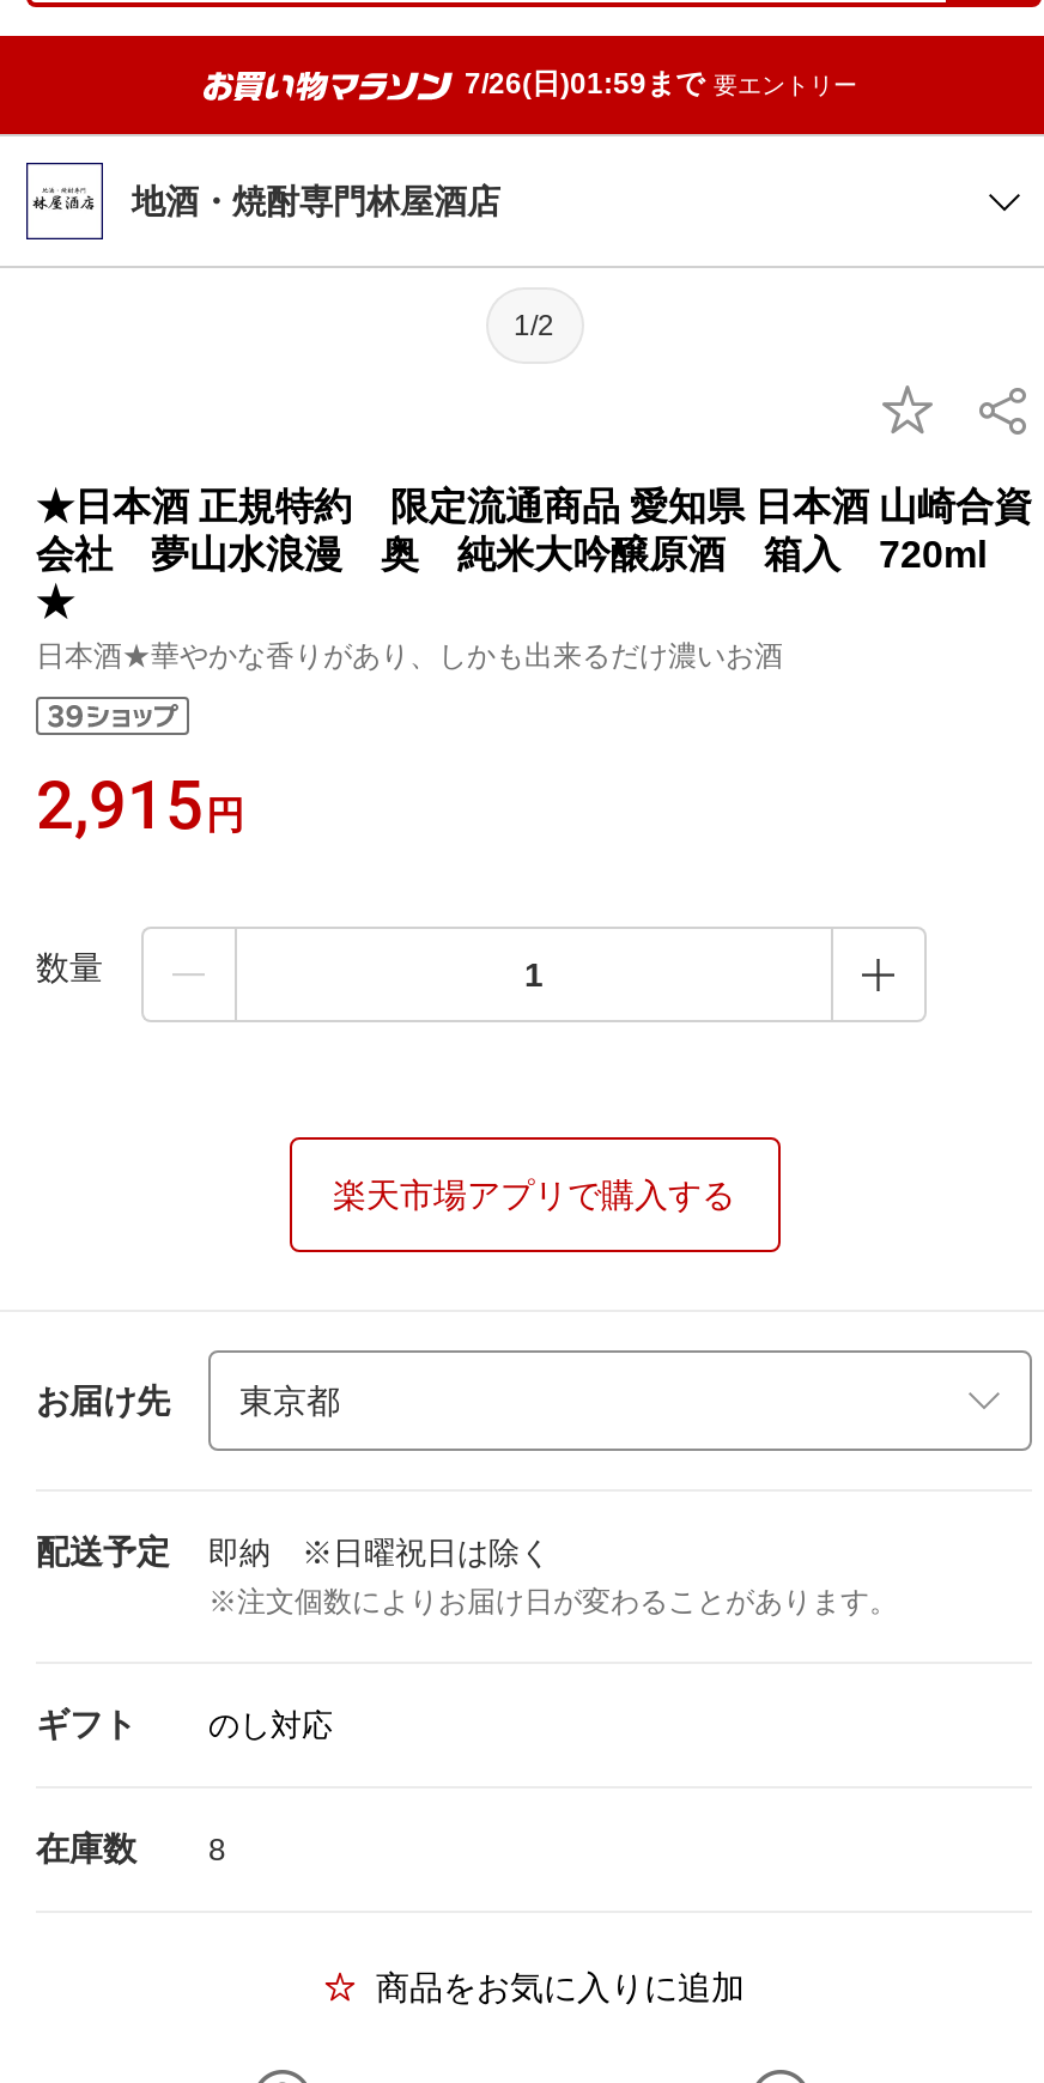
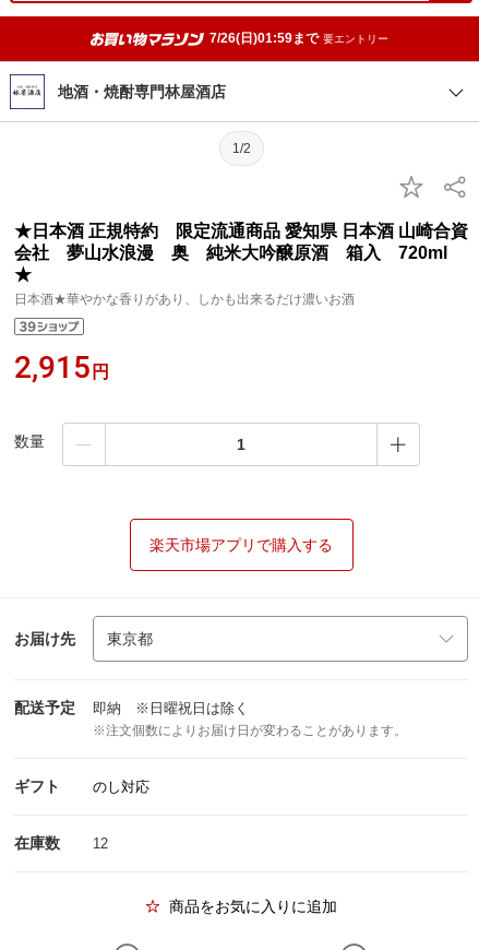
[36,1829,225,1868] 在庫数 8 -> [14,834,108,852] 在庫数 12

